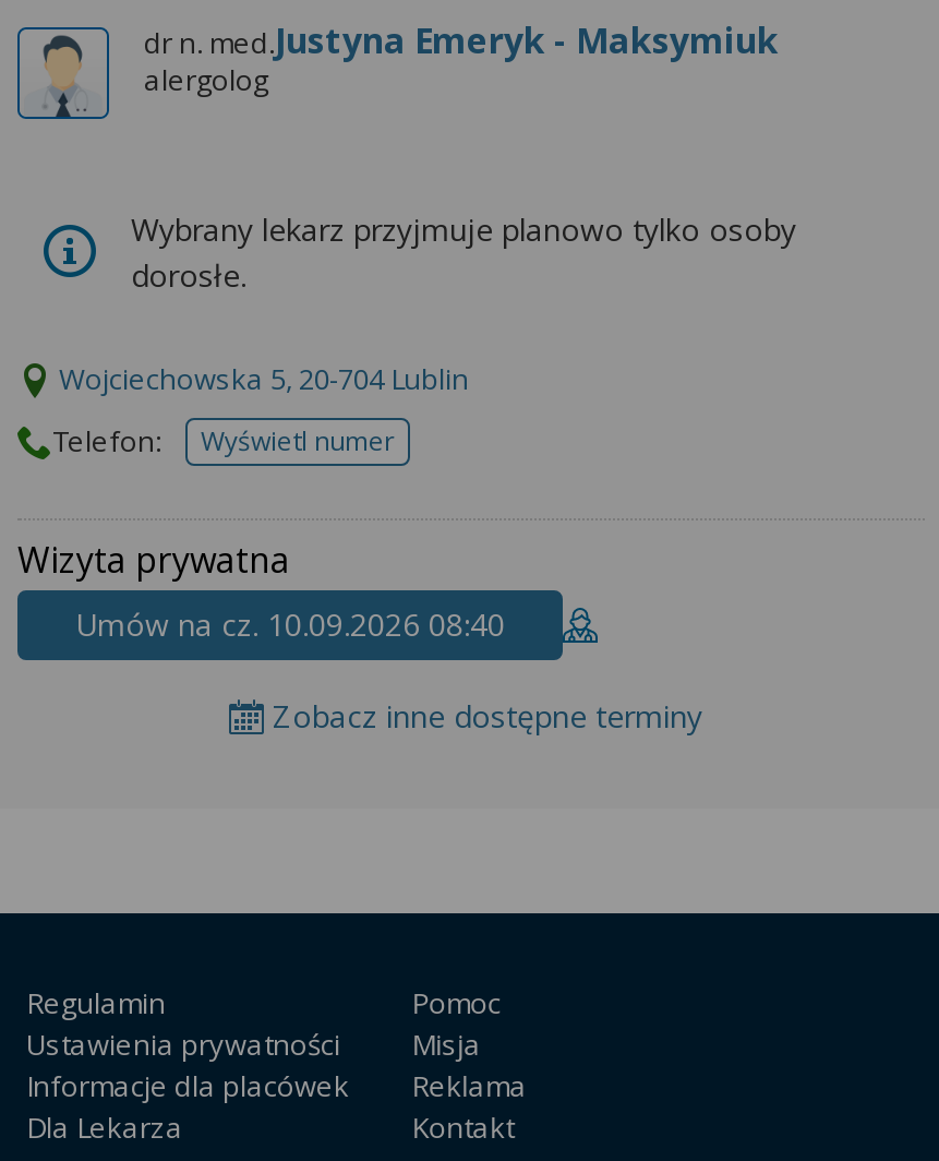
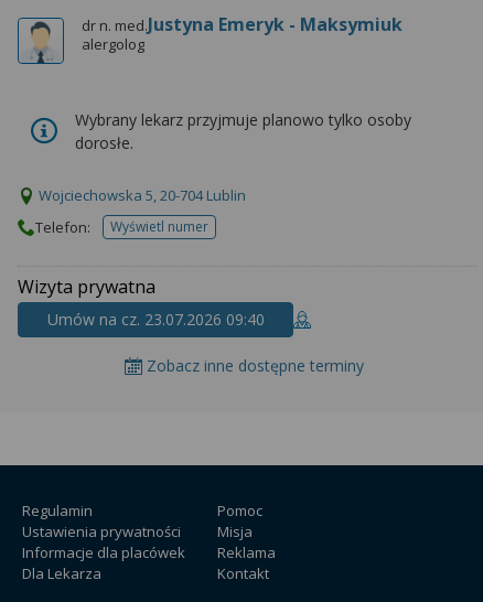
[75,602,505,644] Umów na cz. 10.09.2026 08:40 -> [47,308,264,329] Umów na cz. 23.07.2026 09:40

